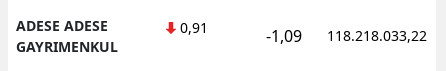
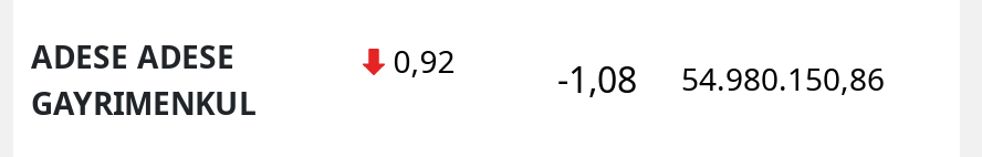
[180,18,208,37] 0,91 -> [393,39,455,81] 0,92
[266,25,302,47] -1,09 -> [557,55,637,103] -1,08
[327,26,427,45] 118.218.033,22 -> [681,57,885,99] 54.980.150,86

